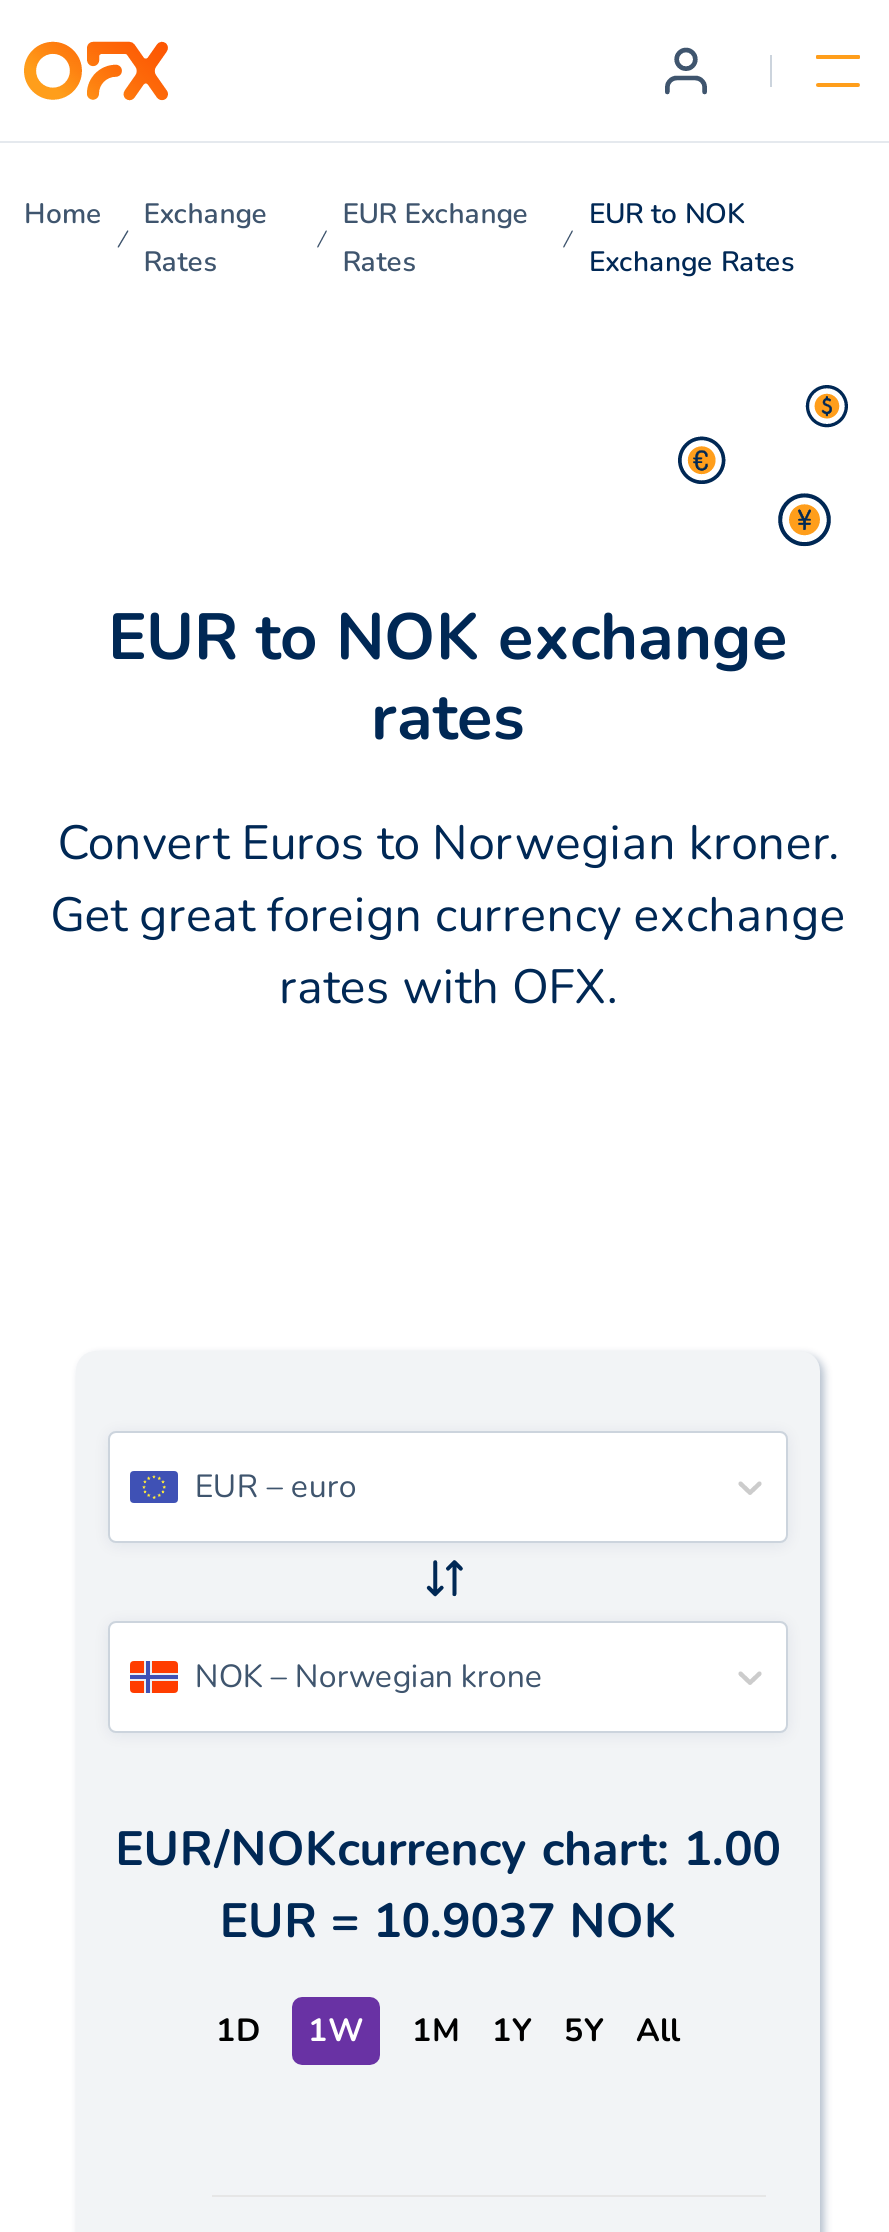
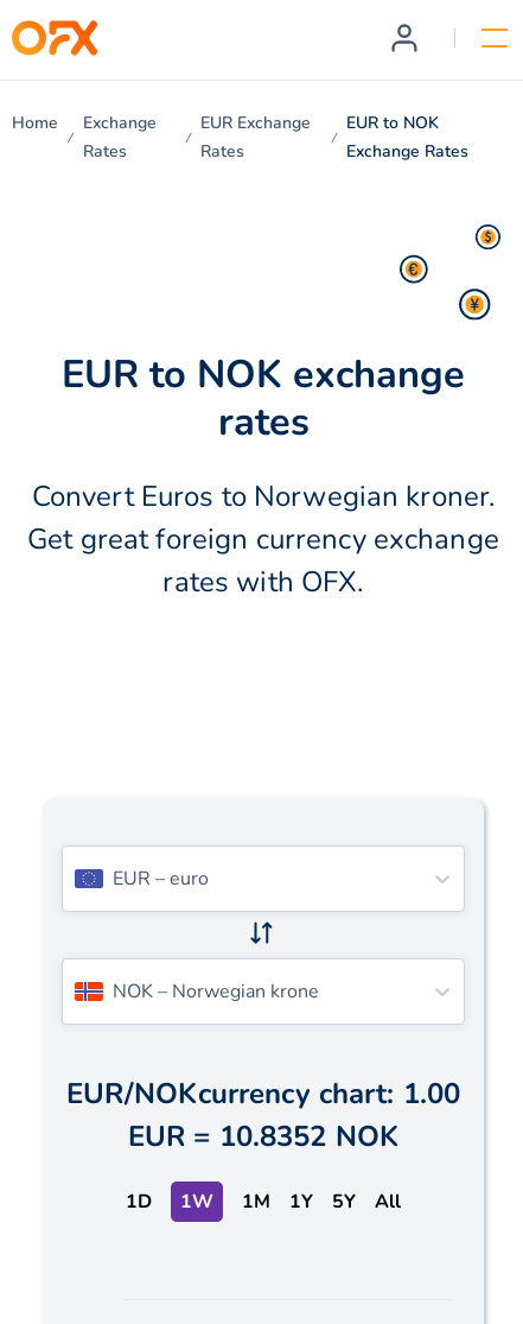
[220,1889,676,1953] EUR = 10.9037 NOK -> [128,1118,399,1156] EUR = 10.8352 NOK

